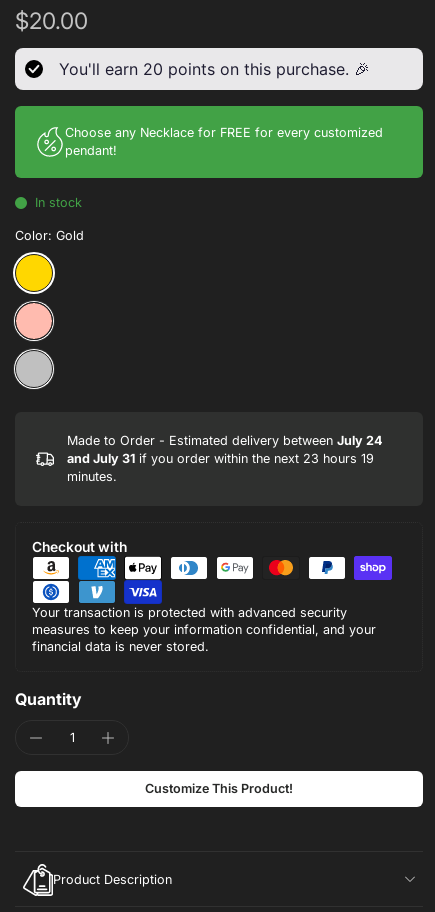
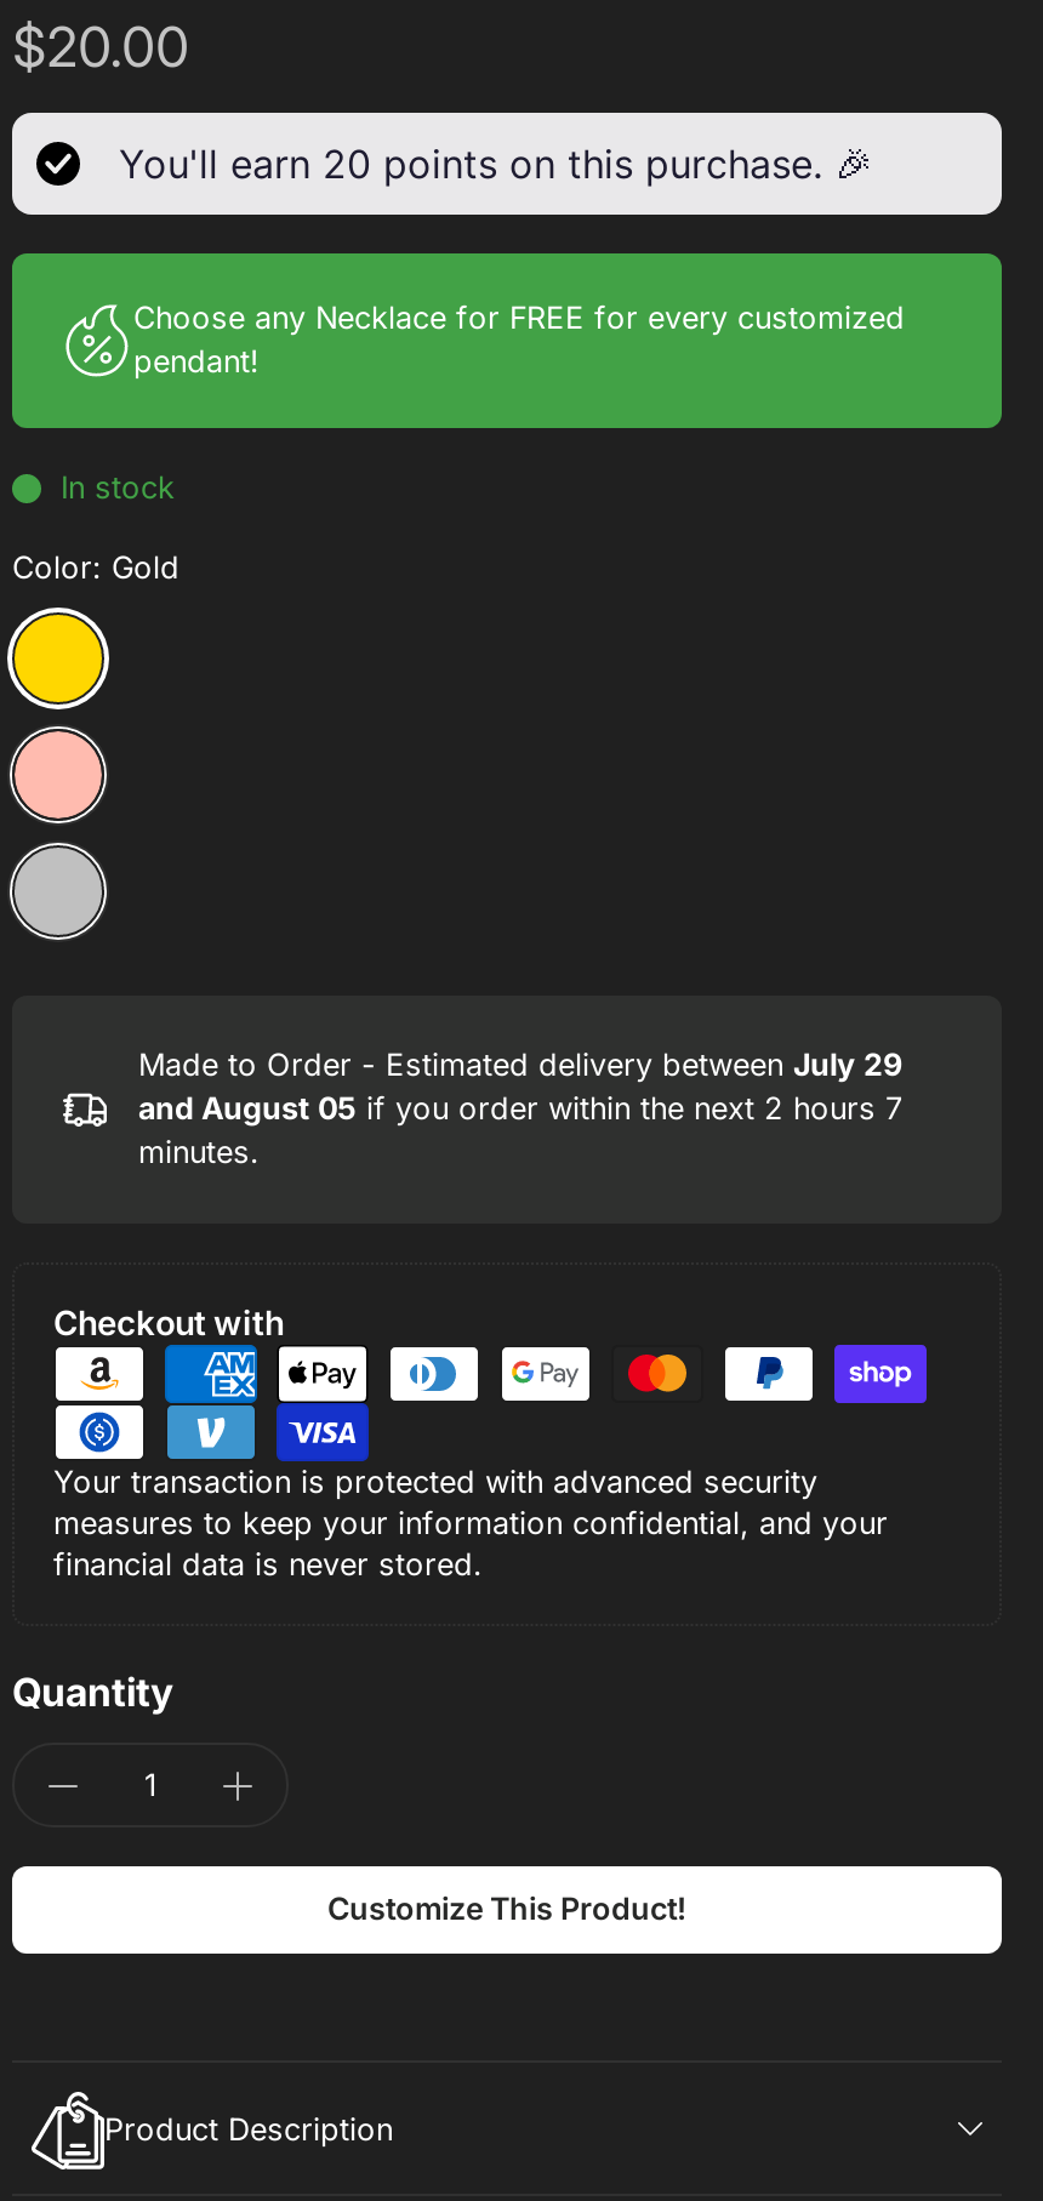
[67,433,383,448] Made to Order - Estimated delivery between July 24 -> [138,1047,902,1083] Made to Order - Estimated delivery between July 29
[67,451,374,466] and July 31 if you order within the next 23 hours 19 -> [138,1091,902,1127] and August 05 if you order within the next 2 hours 7

